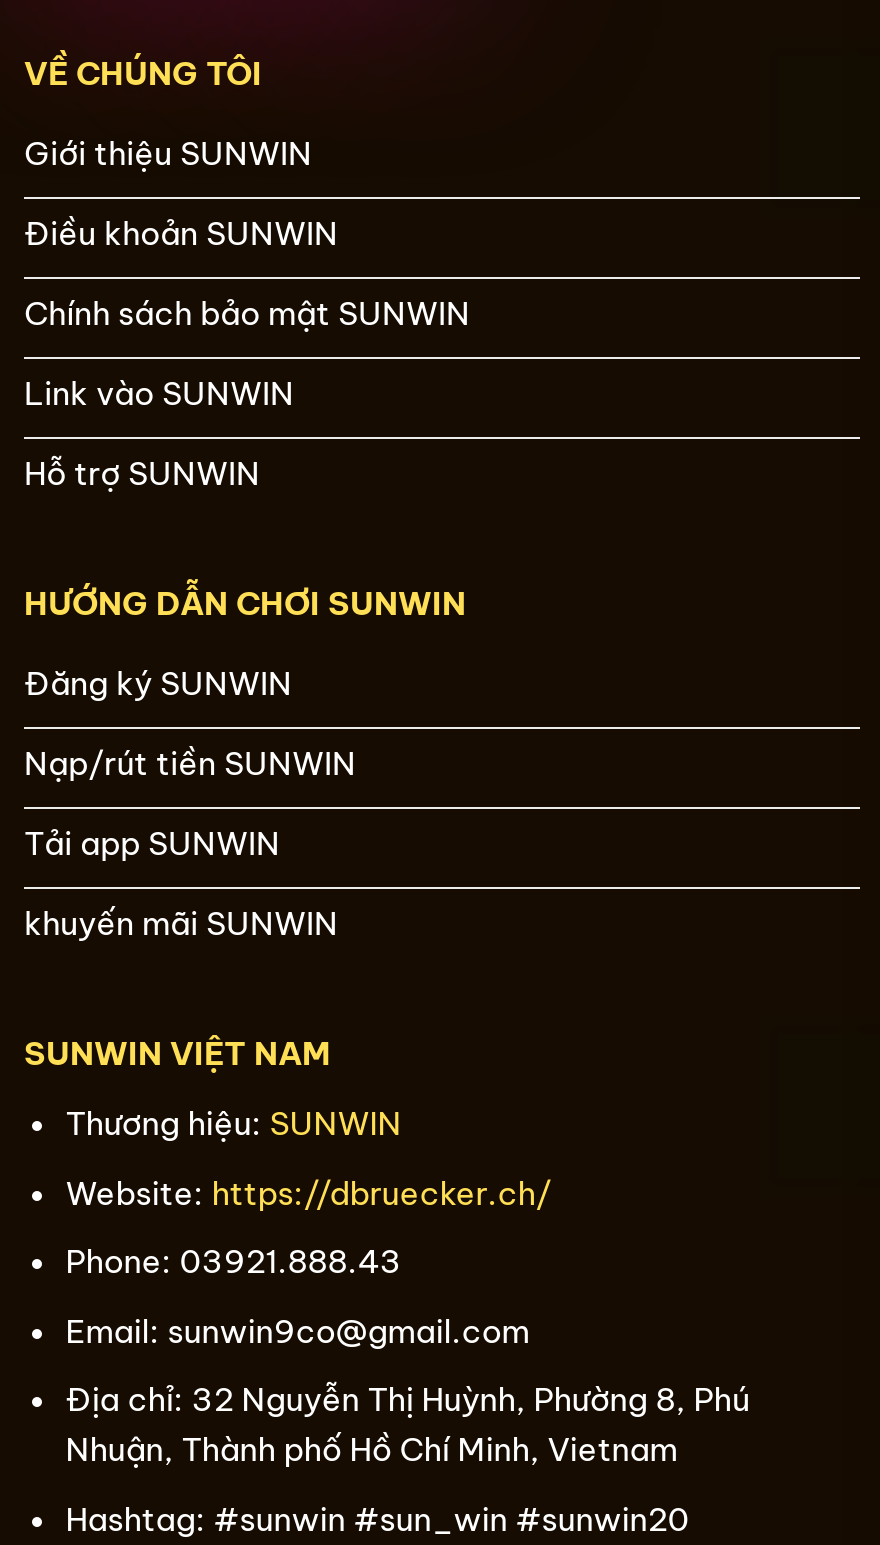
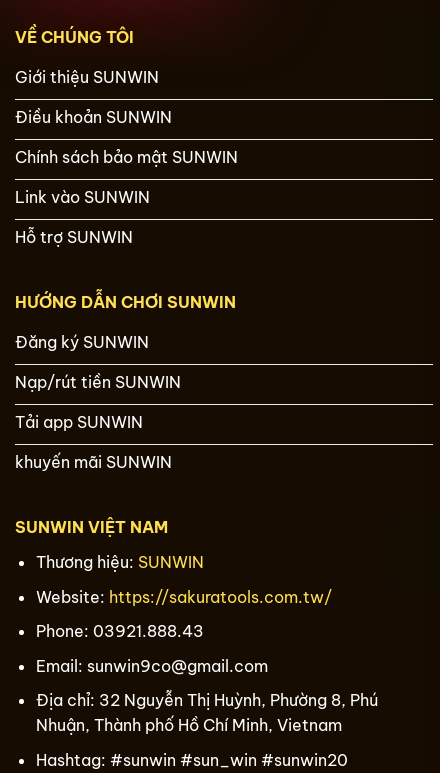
[66,1172,552,1212] Website: https://dbruecker.ch/ -> [36,587,332,607] Website: https://sakuratools.com.tw/

